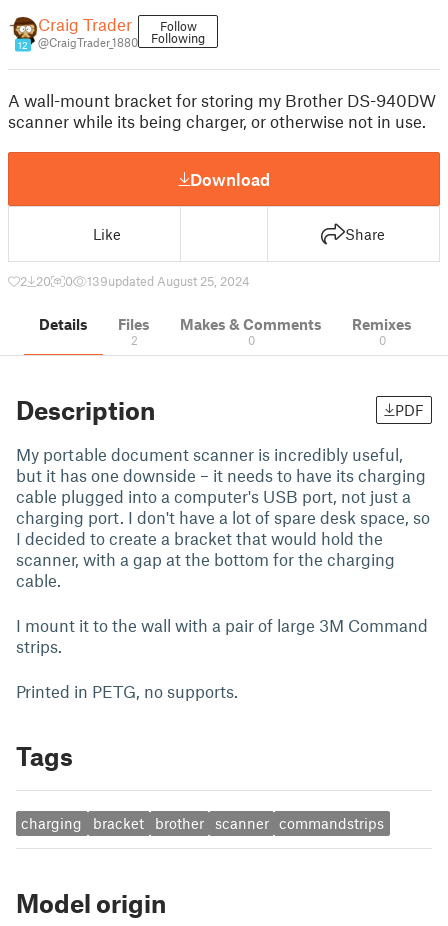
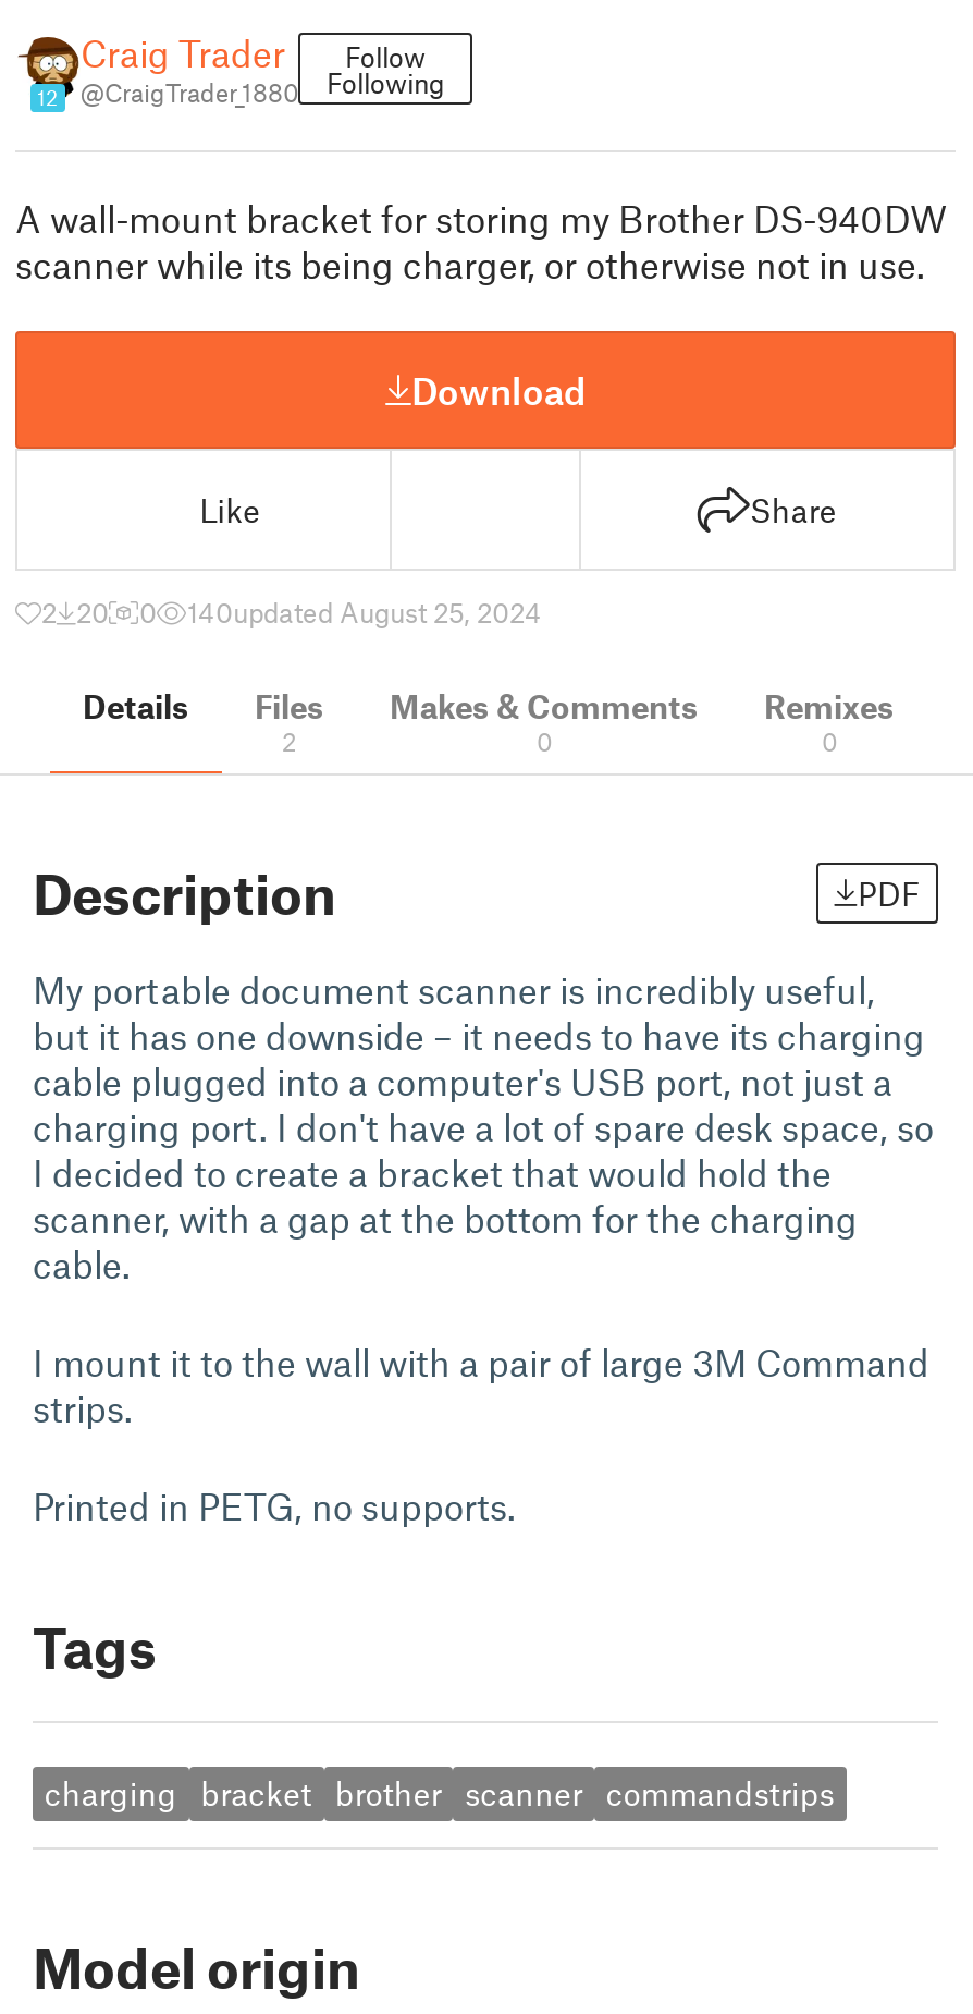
[87,273,250,289] 139updated August 25, 2024 -> [187,595,542,630] 140updated August 25, 2024

